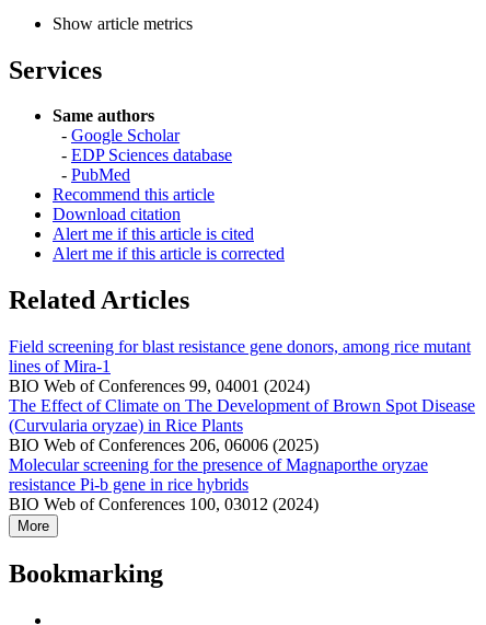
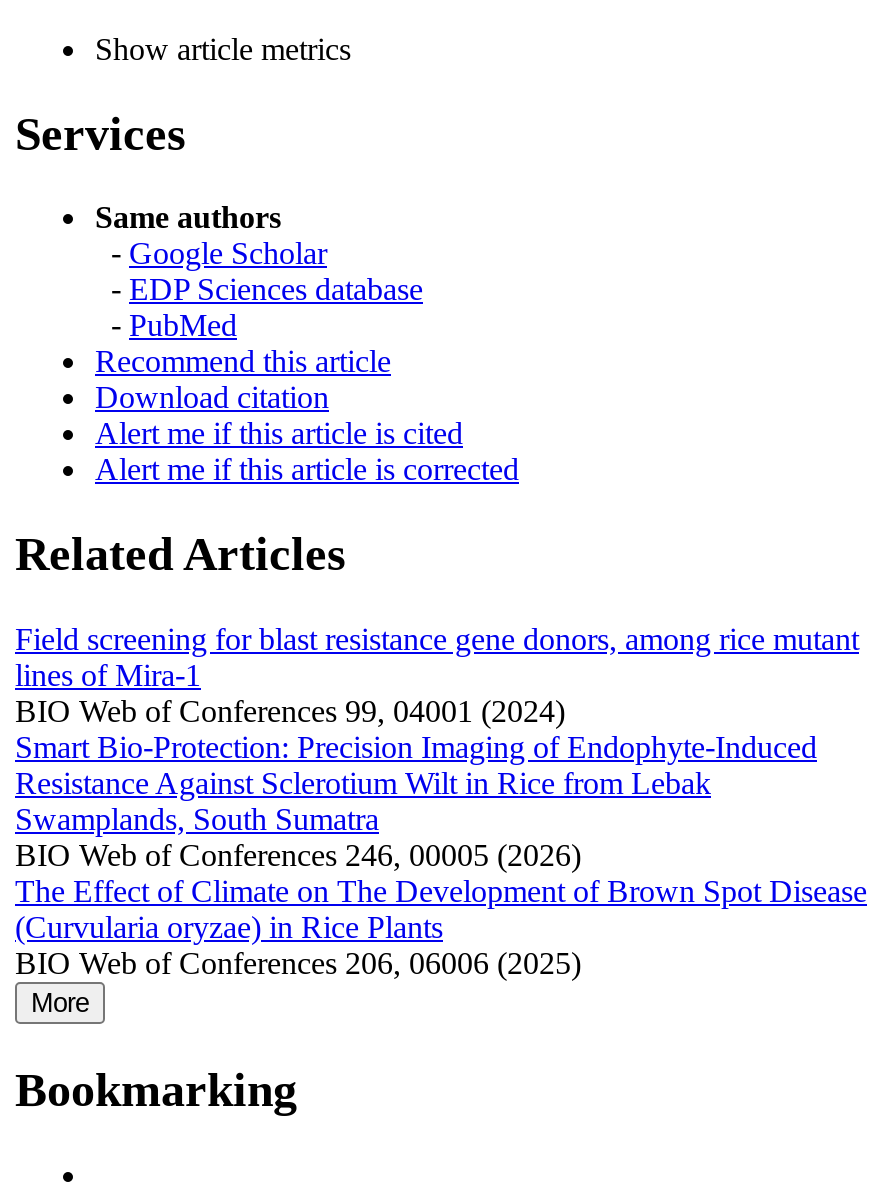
none -> [15,730,817,872] Smart Bio-Protection: Precision Imaging of Endophyte-Induced | Resistance Against Sclerotium Wilt in Rice from Lebak | Swamplands, South Sumatra | BIO Web of Conferences 246, 00005 (2026)
moved [9,396,475,454] -> [15,874,867,980]: The Effect of Climate on The Development of Brown Spot Disease | (Curvularia oryzae) in Rice Plants | BIO Web of Conferences 206, 06006 (2025)
[9,456,428,514] Molecular screening for the presence of Magnaporthe oryzae | resistance Pi-b gene in rice hybrids | BIO Web of Conferences 100, 03012 (2024) -> none

